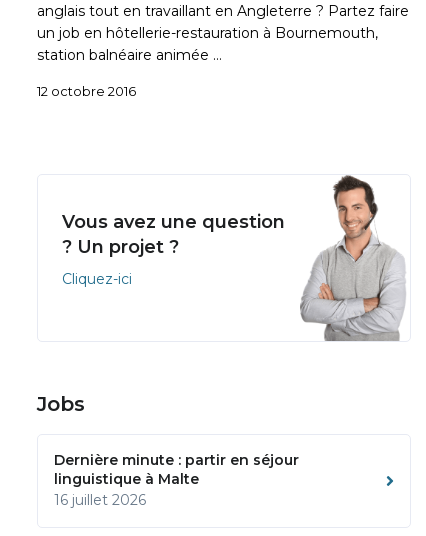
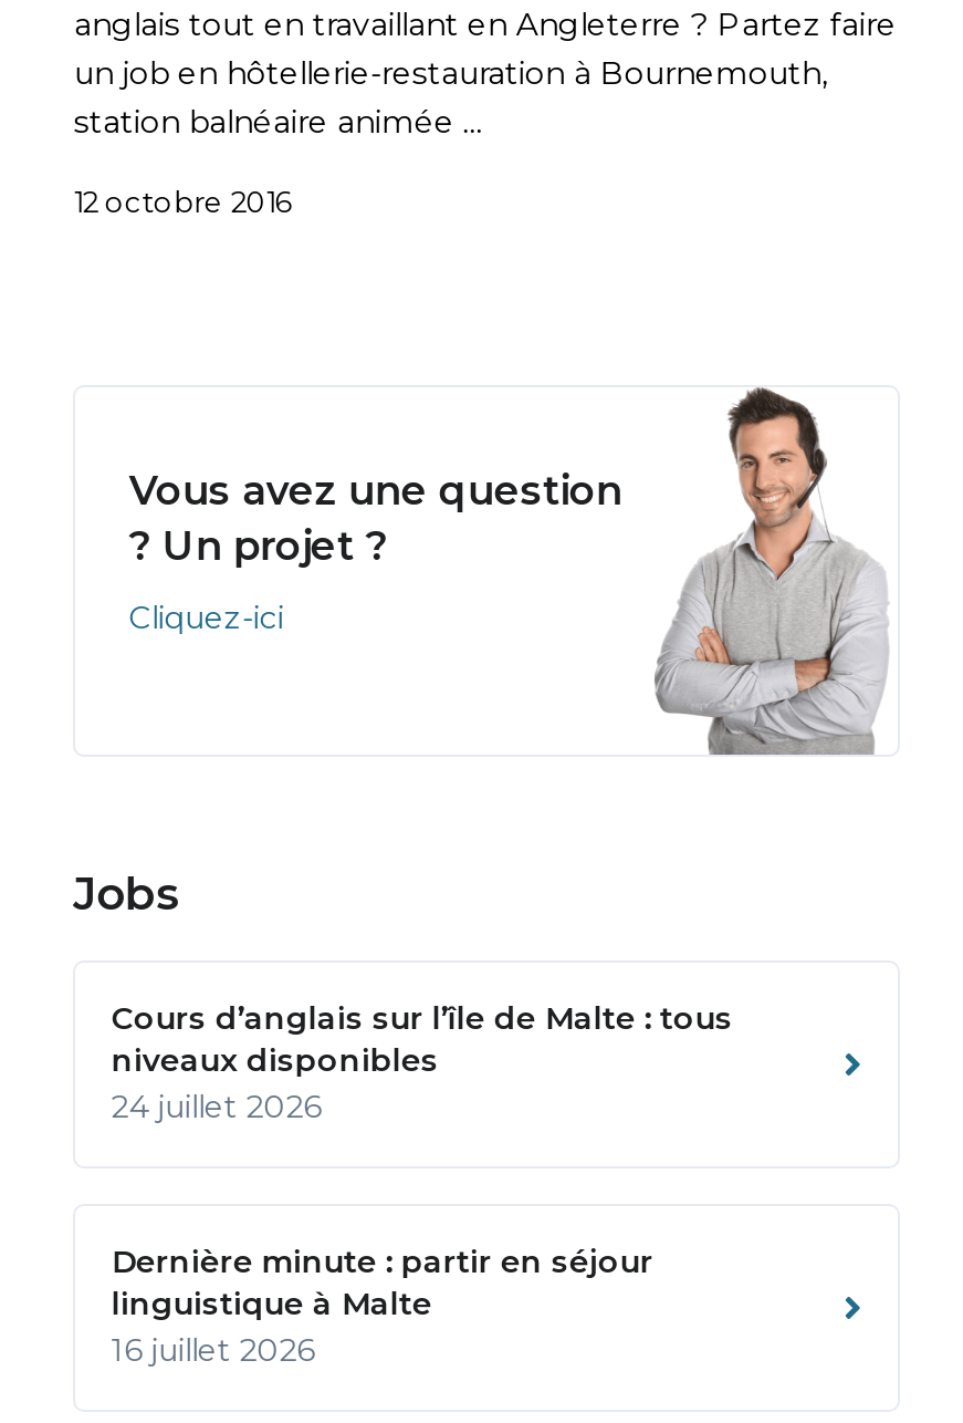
none -> [111,997,733,1125] Cours d’anglais sur l’île de Malte : tous | niveaux disponibles | 24 juillet 2026

